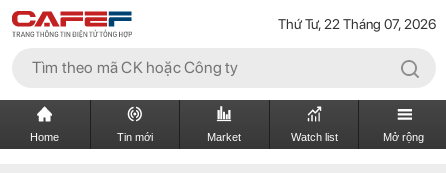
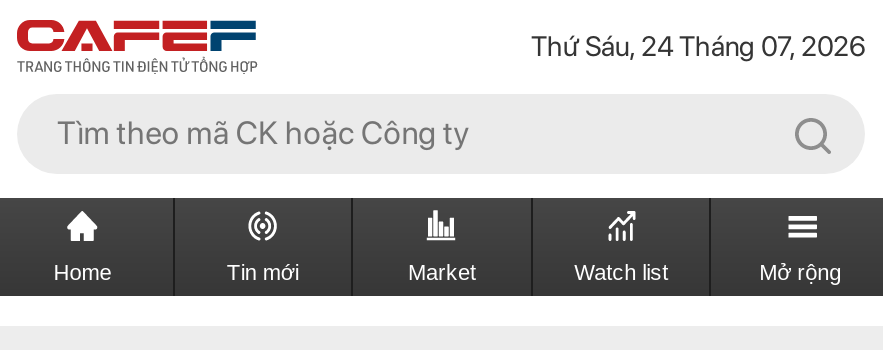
[278,16,436,32] Thứ Tư, 22 Tháng 07, 2026 -> [531,30,865,62] Thứ Sáu, 24 Tháng 07, 2026

